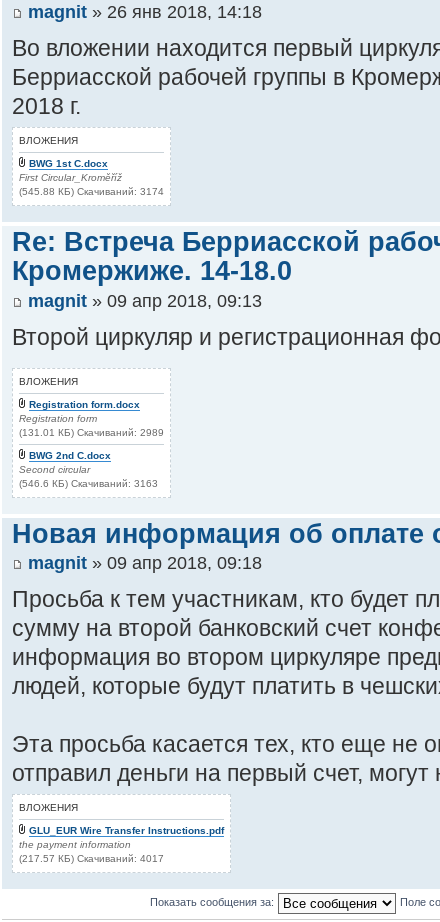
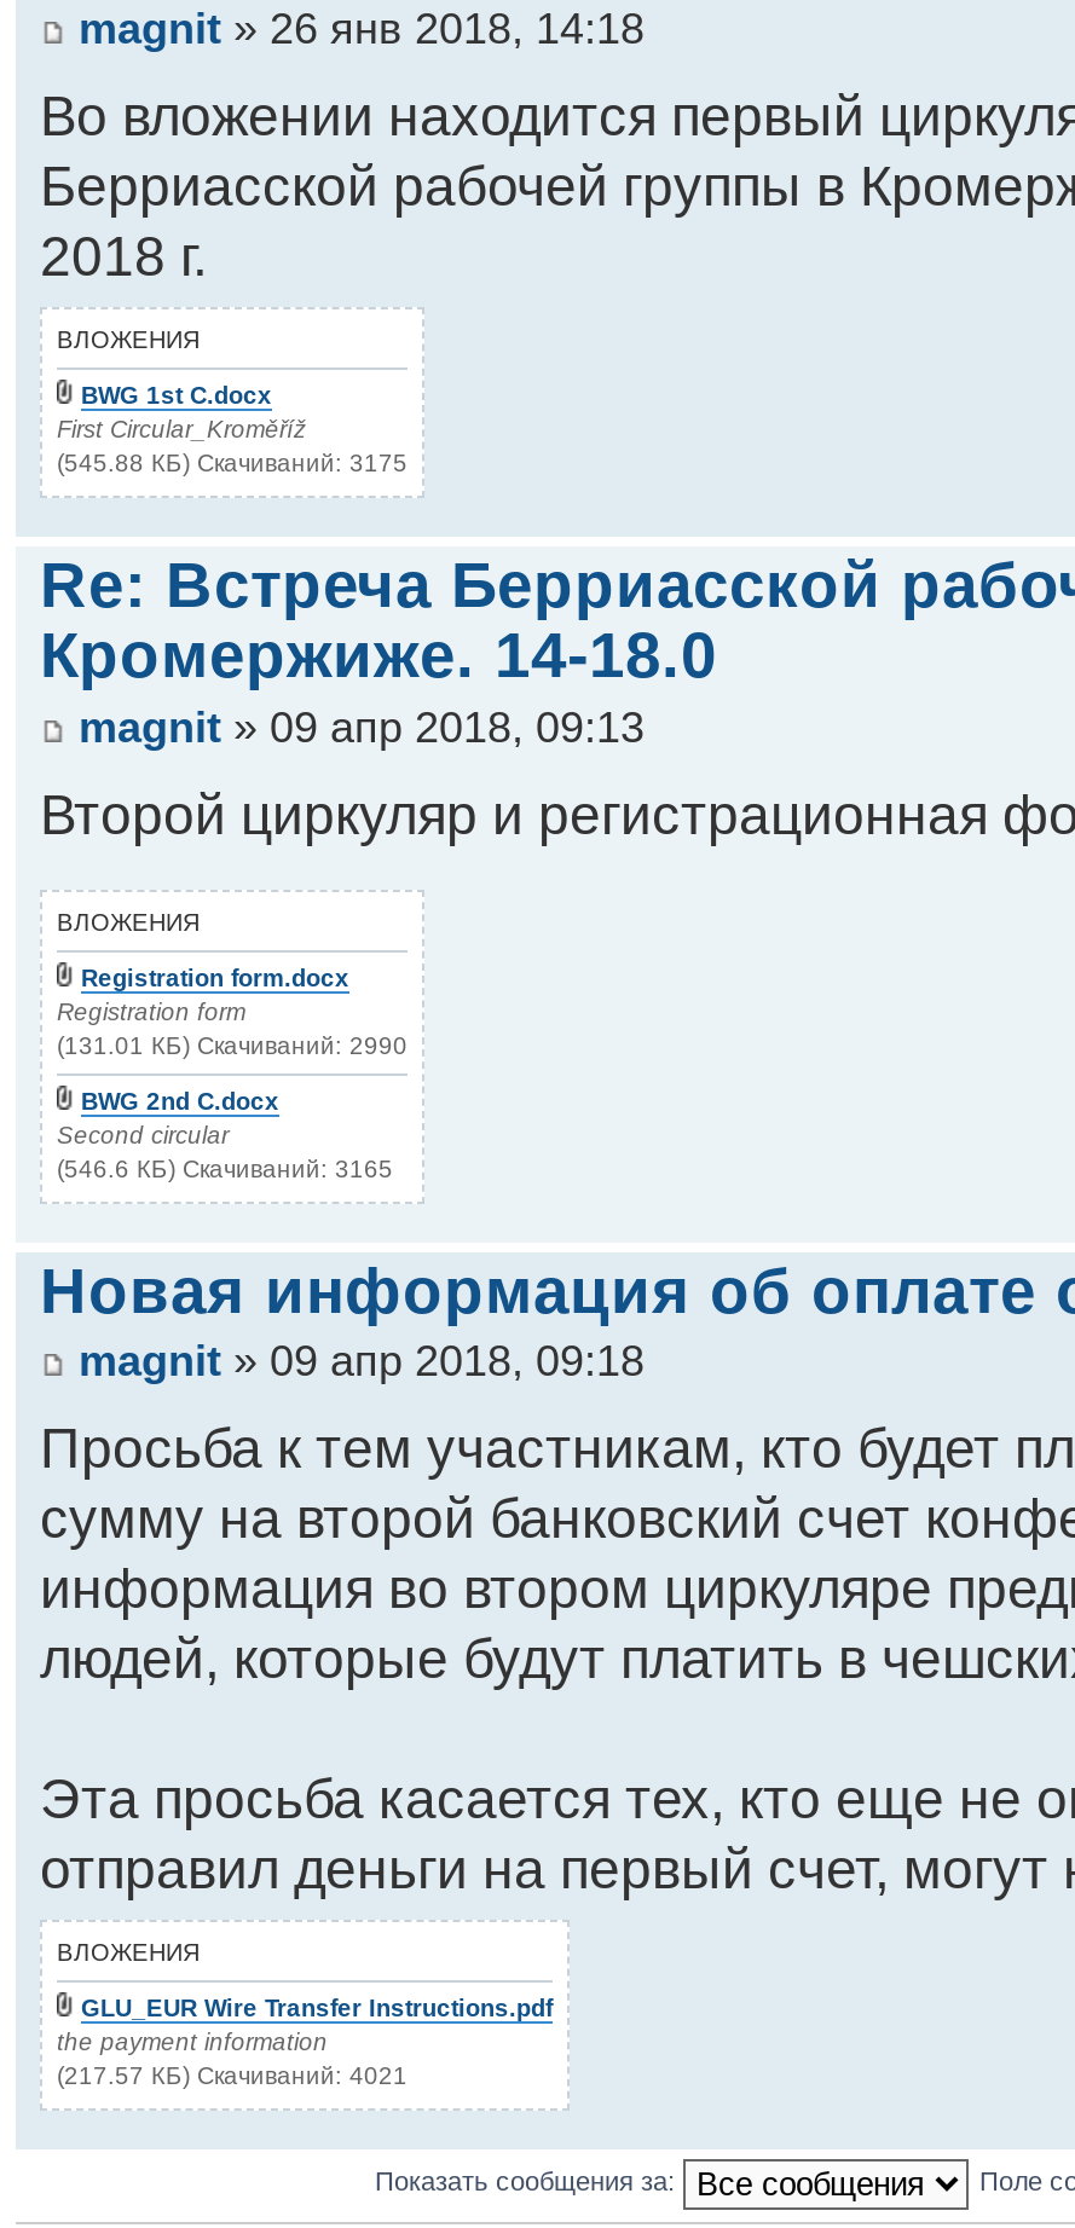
[19,186,164,197] (545.88 КБ) Скачиваний: 3174 -> [57,450,408,477] (545.88 КБ) Скачиваний: 3175
[19,427,164,438] (131.01 КБ) Скачиваний: 2989 -> [57,1031,408,1058] (131.01 КБ) Скачиваний: 2990
[19,478,158,489] (546.6 КБ) Скачиваний: 3163 -> [57,1155,393,1181] (546.6 КБ) Скачиваний: 3165
[19,853,164,864] (217.57 КБ) Скачиваний: 4017 -> [57,2063,408,2089] (217.57 КБ) Скачиваний: 4021

